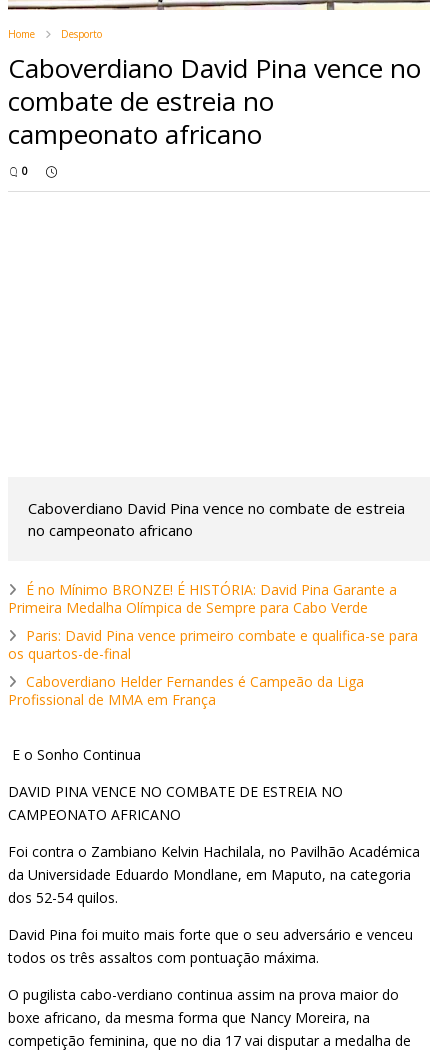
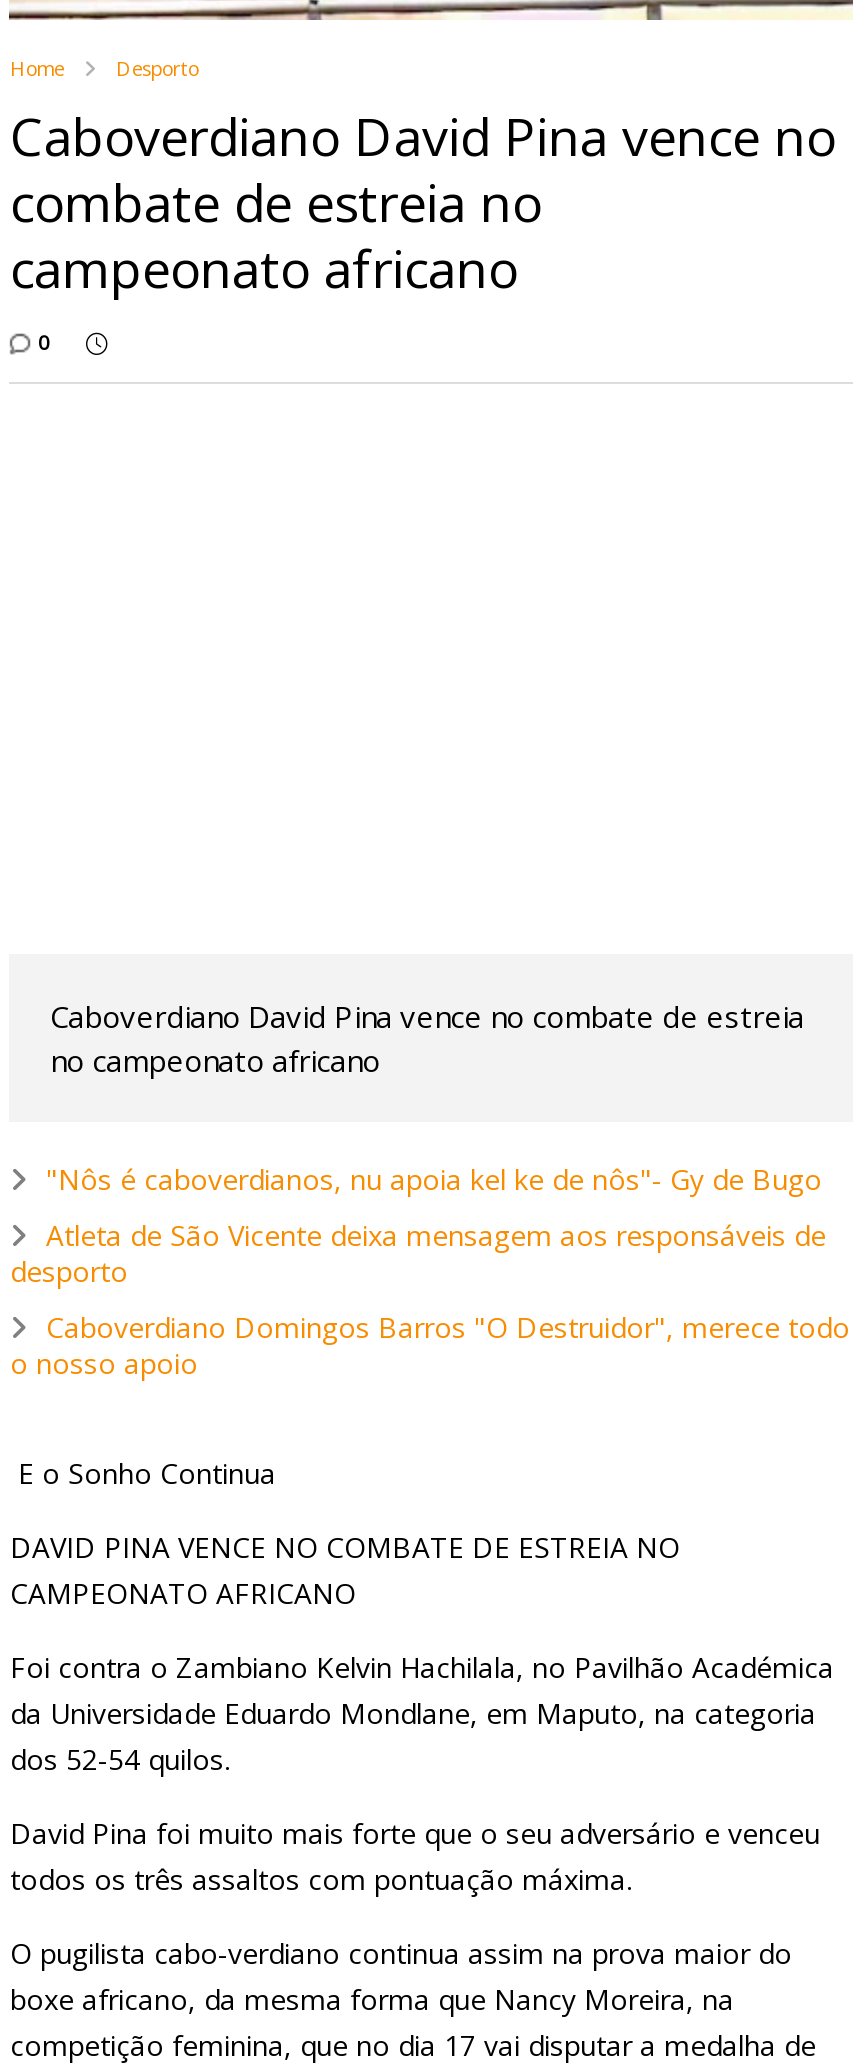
[8,580,397,617] É no Mínimo BRONZE! É HISTÓRIA: David Pina Garante a | Primeira Medalha Olímpica de Sempre para Cabo Verde -> [46,1161,822,1199] "Nôs é caboverdianos, nu apoia kel ke de nôs"- Gy de Bugo
[8,626,418,663] Paris: David Pina vence primeiro combate e qualifica-se para | os quartos-de-final -> [10,1217,826,1291] Atleta de São Vicente deixa mensagem aos responsáveis de | desporto
[8,672,364,709] Caboverdiano Helder Fernandes é Campeão da Liga | Profissional de MMA em França -> [10,1309,850,1383] Caboverdiano Domingos Barros "O Destruidor", merece todo | o nosso apoio

